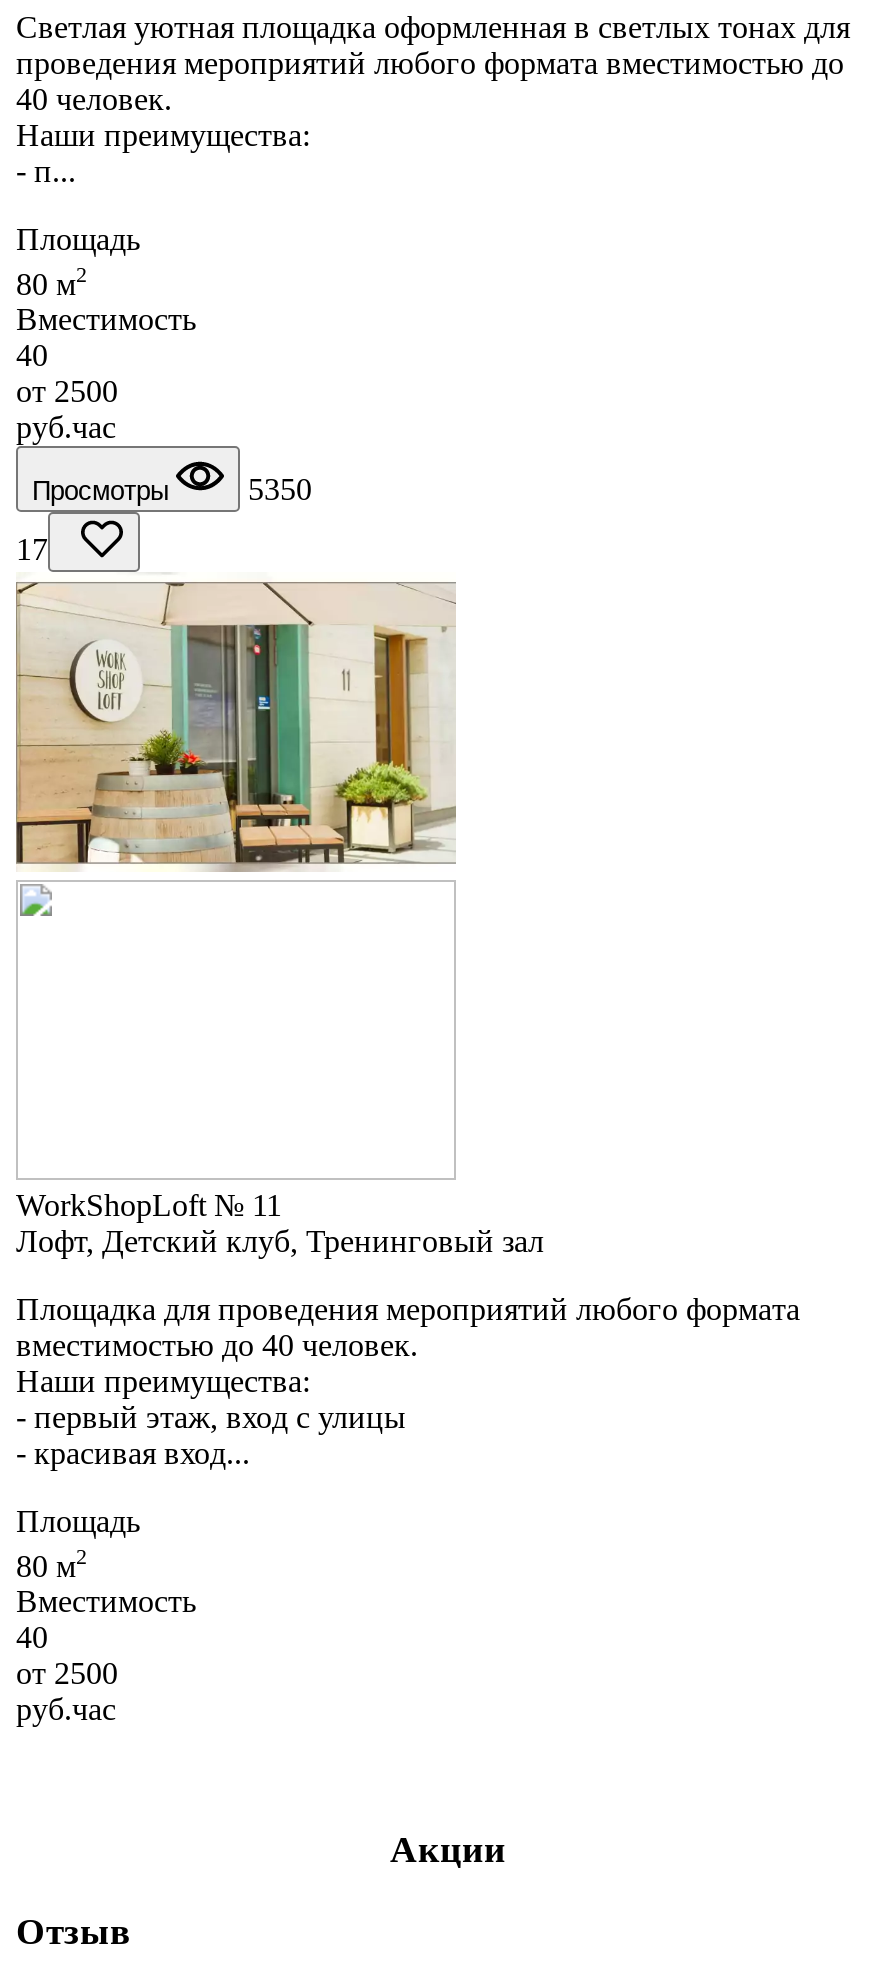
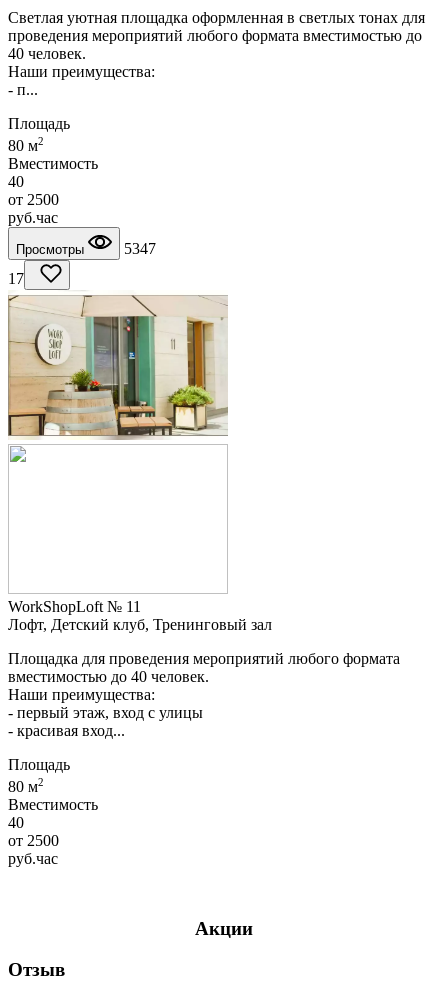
[248,472,312,506] 5350 -> [124,240,156,257] 5347

